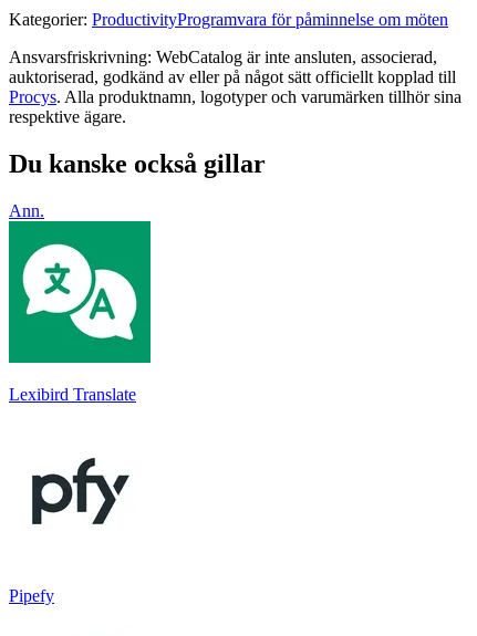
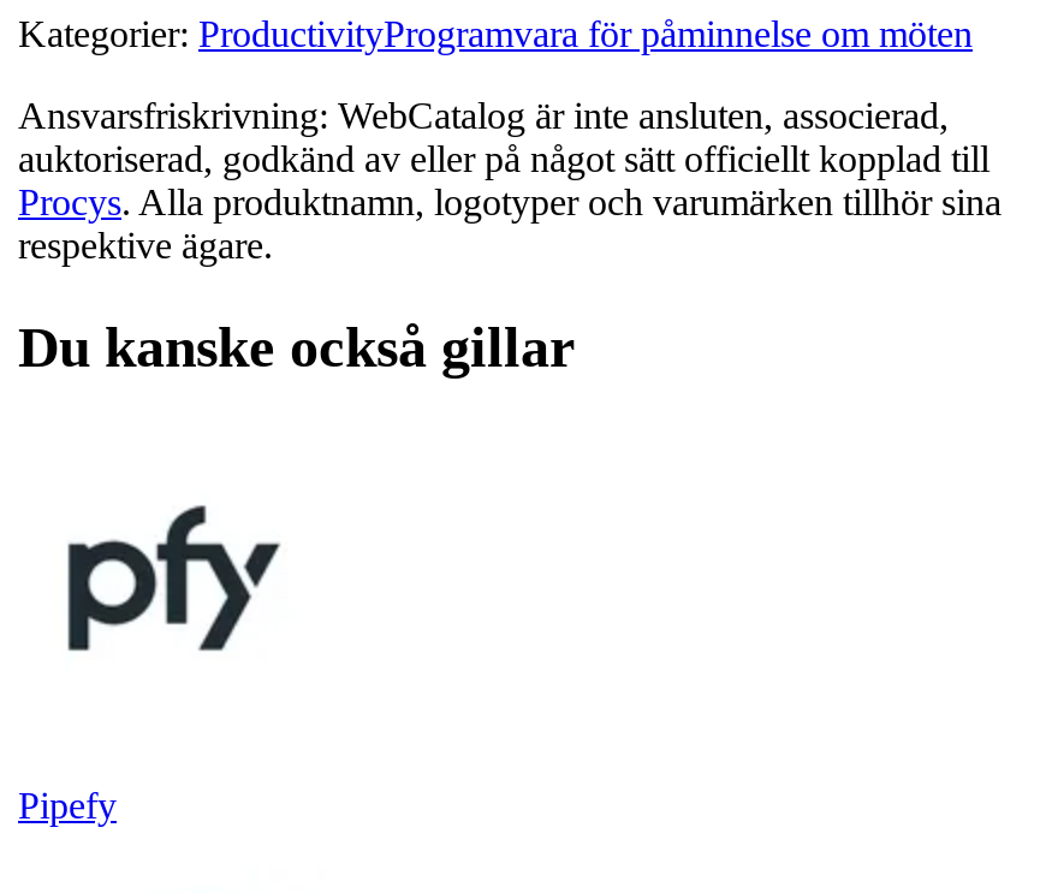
[9,201,44,220] Ann. -> none
[8,220,152,403] [image] | Lexibird Translate -> none

